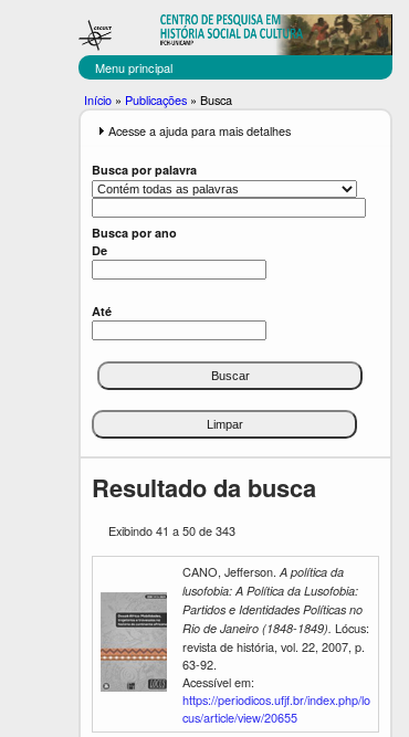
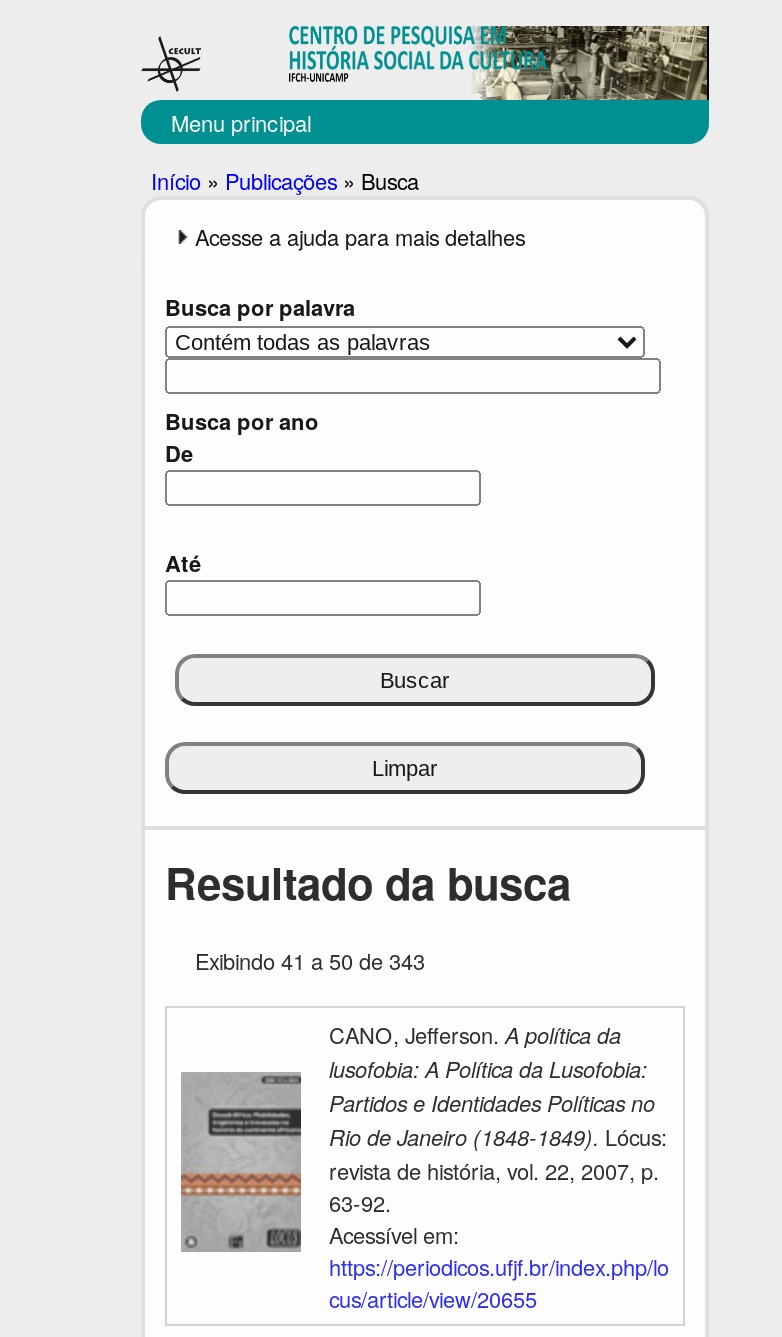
[263,14,391,56] [image] -> [477,24,707,102] [image]

